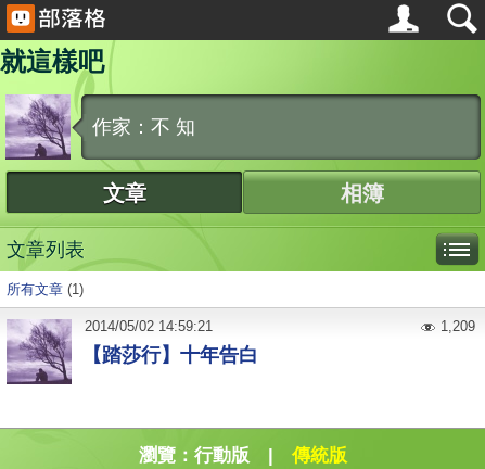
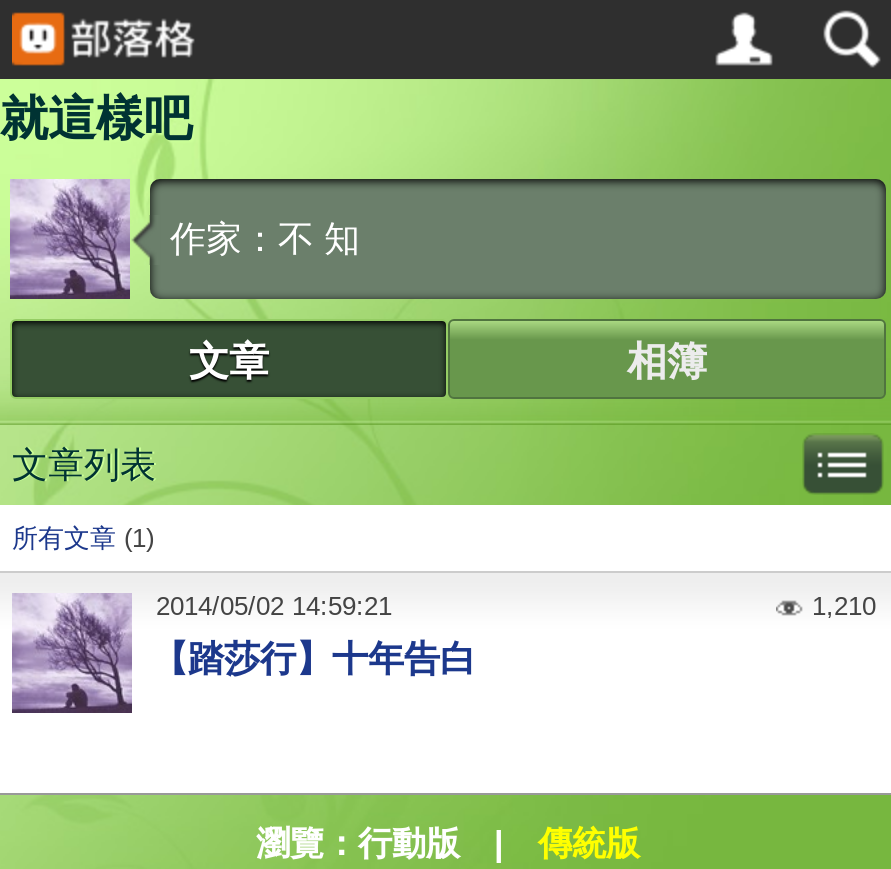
[441,318,475,334] 1,209 -> [812,591,876,621] 1,210

